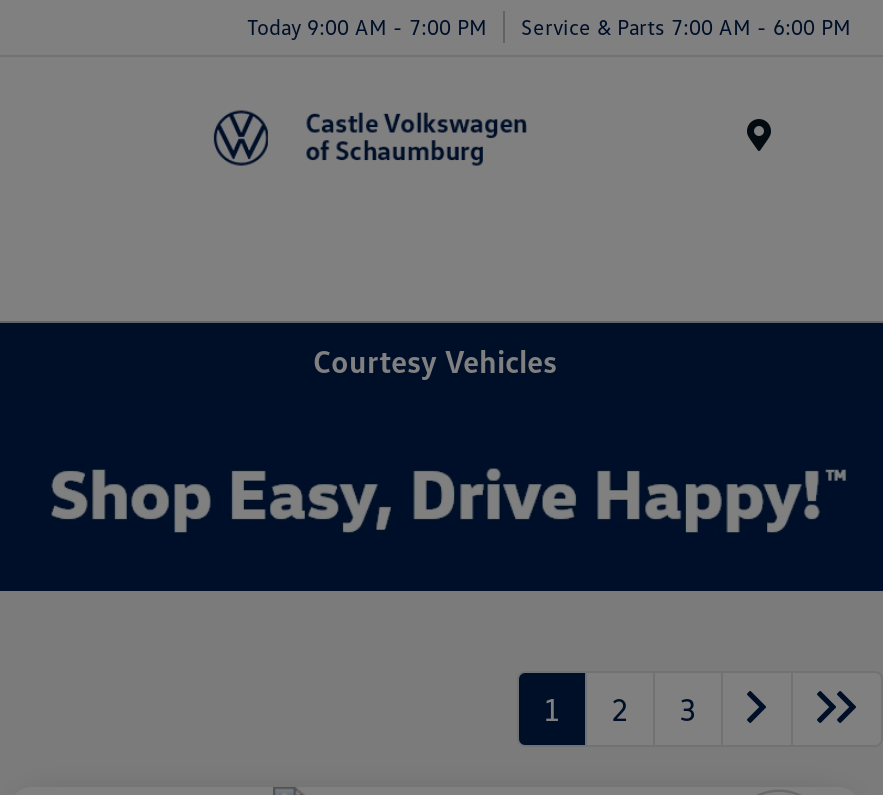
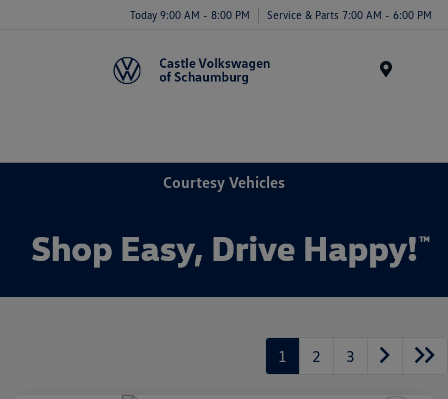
[247,12,851,38] Today 9:00 AM - 7:00 PM Service & Parts 7:00 AM - 6:00 PM -> [130,7,432,20] Today 9:00 AM - 8:00 PM Service & Parts 7:00 AM - 6:00 PM

